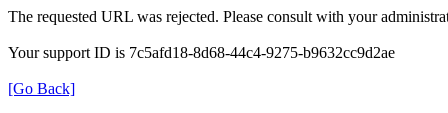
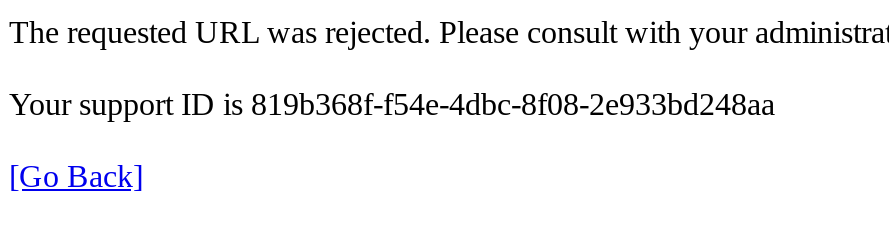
[8,44,395,61] Your support ID is 7c5afd18-8d68-44c4-9275-b9632cc9d2ae -> [9,87,775,121] Your support ID is 819b368f-f54e-4dbc-8f08-2e933bd248aa

